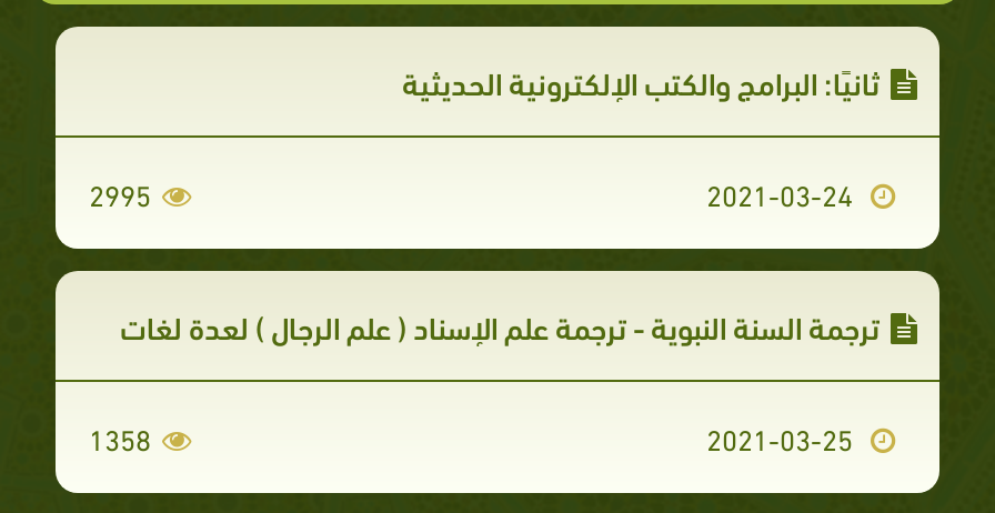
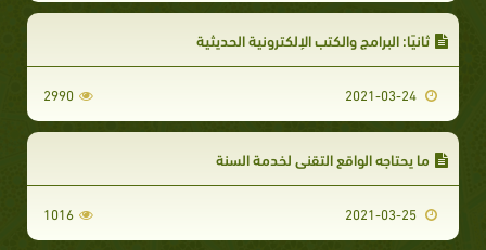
[89,171,151,215] 2995 -> [43,83,74,105] 2990
[120,302,880,349] ترجمة السنة النبوية - ترجمة علم الإسناد ( علم الرجال ) لعدة لغات -> [216,147,430,170] ما يحتاجه الواقع التقني لخدمة السنة
[89,415,151,460] 1358 -> [43,202,74,224] 1016

